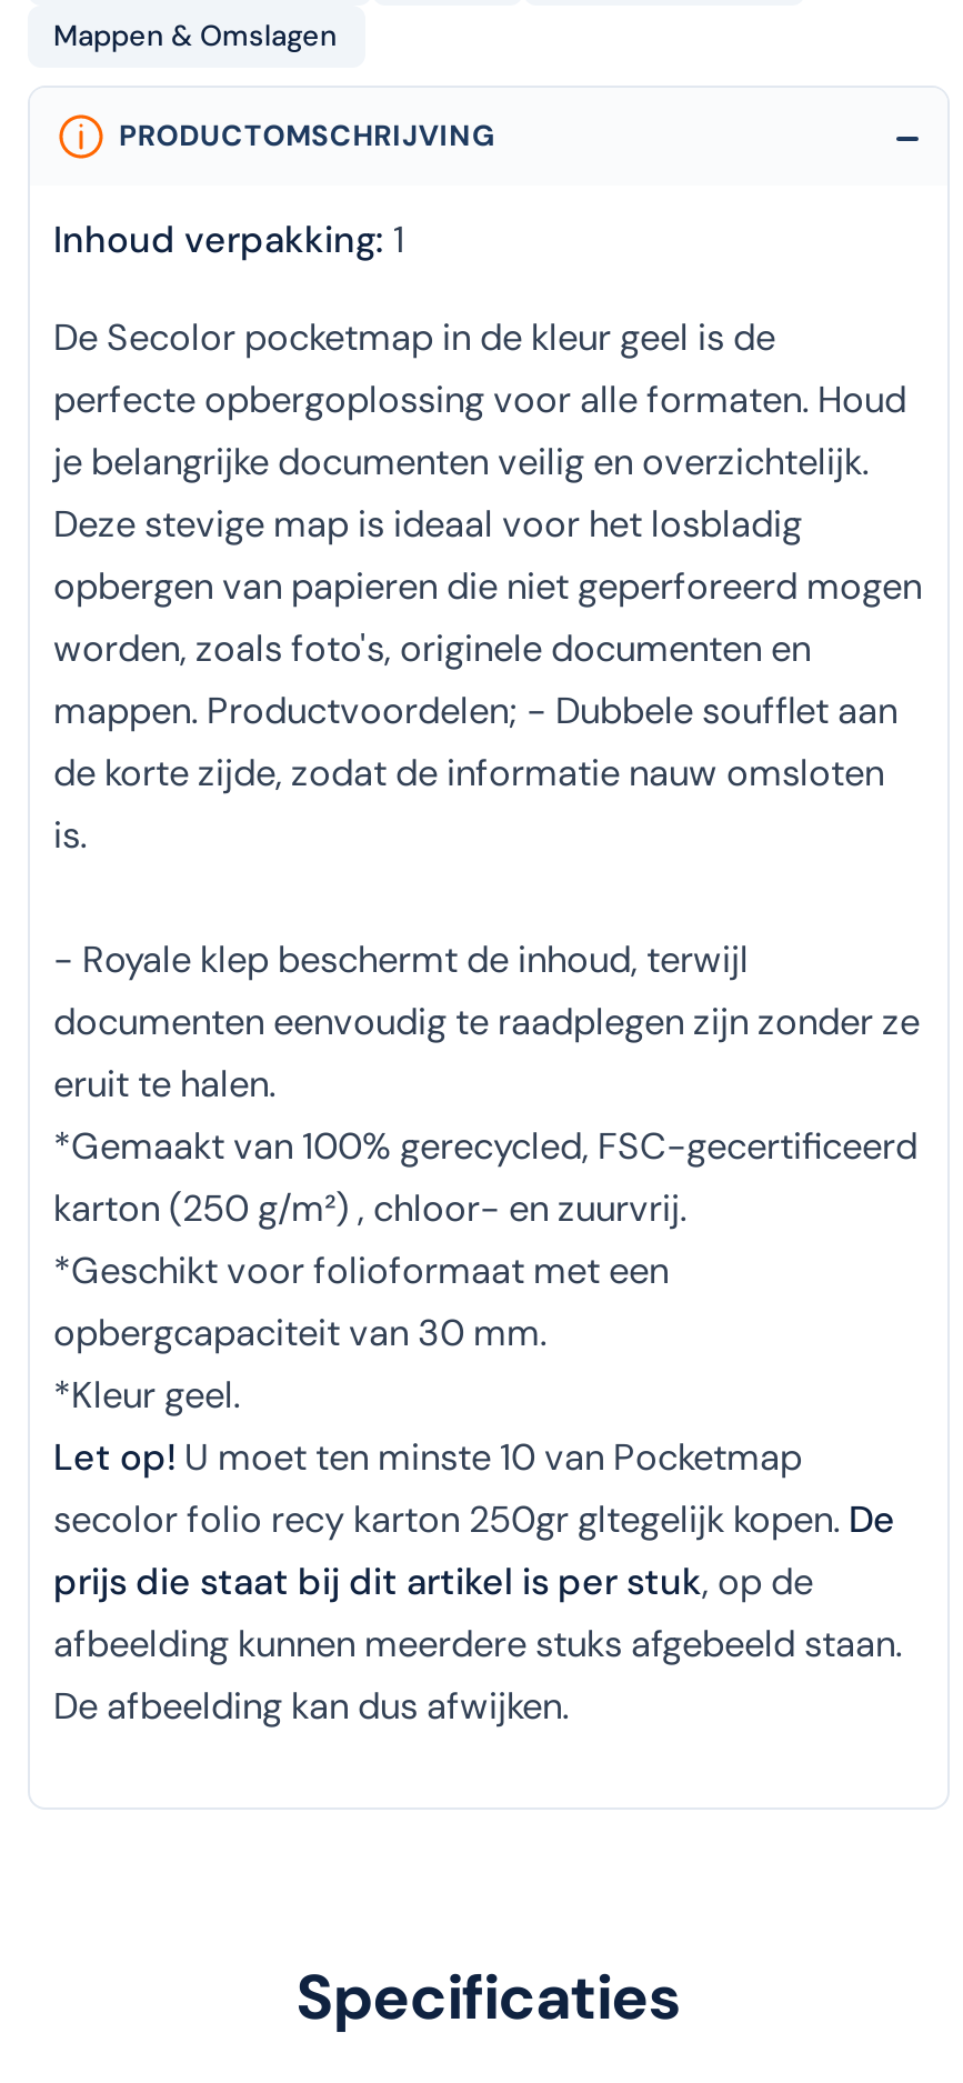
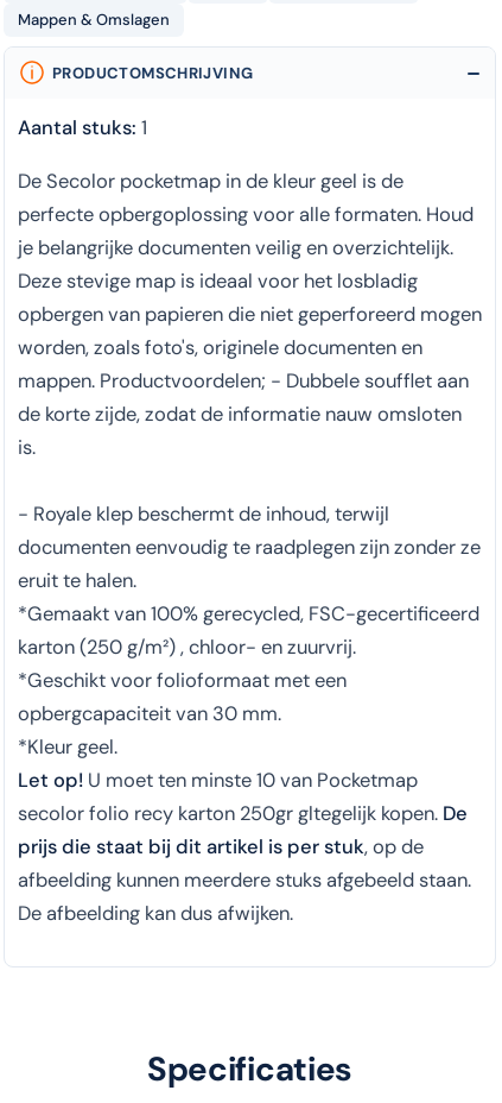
[53,216,404,262] Inhoud verpakking: 1 -> [17,115,147,140] Aantal stuks: 1

